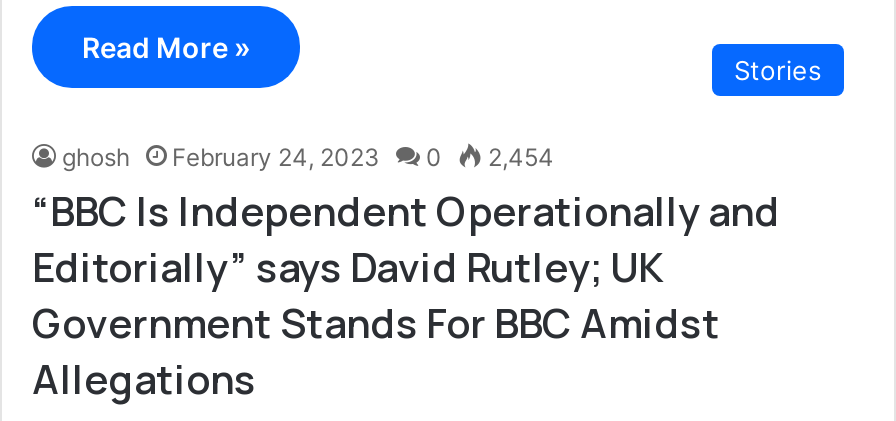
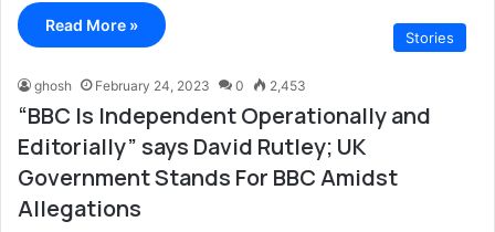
[62,142,554,172] ghosh February 24, 2023 0 2,454 -> [34,77,306,94] ghosh February 24, 2023 0 2,453

